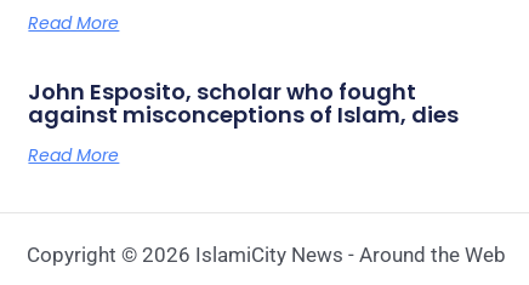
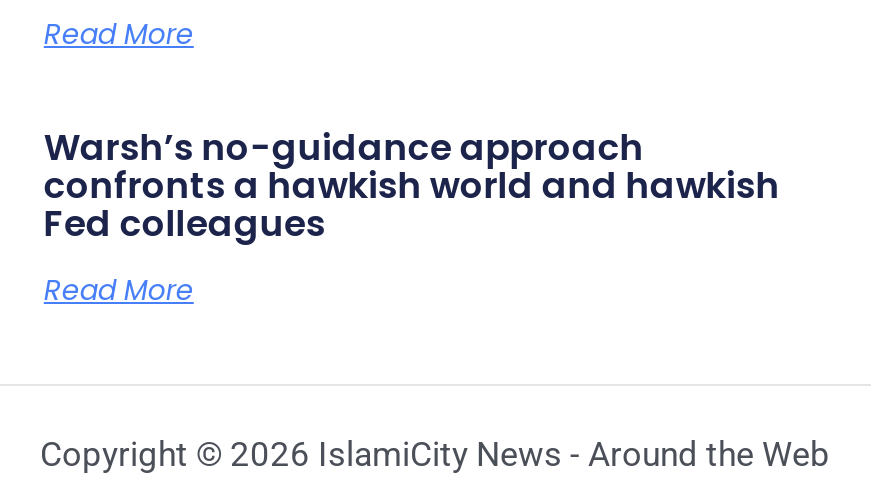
[28,76,459,130] John Esposito, scholar who fought | against misconceptions of Islam, dies -> [44,121,780,247] Warsh’s no-guidance approach | confronts a hawkish world and hawkish | Fed colleagues

